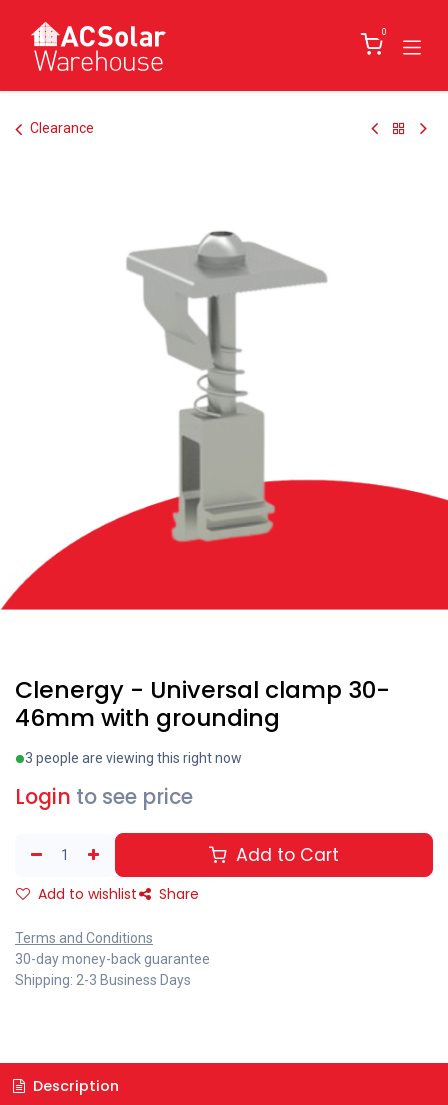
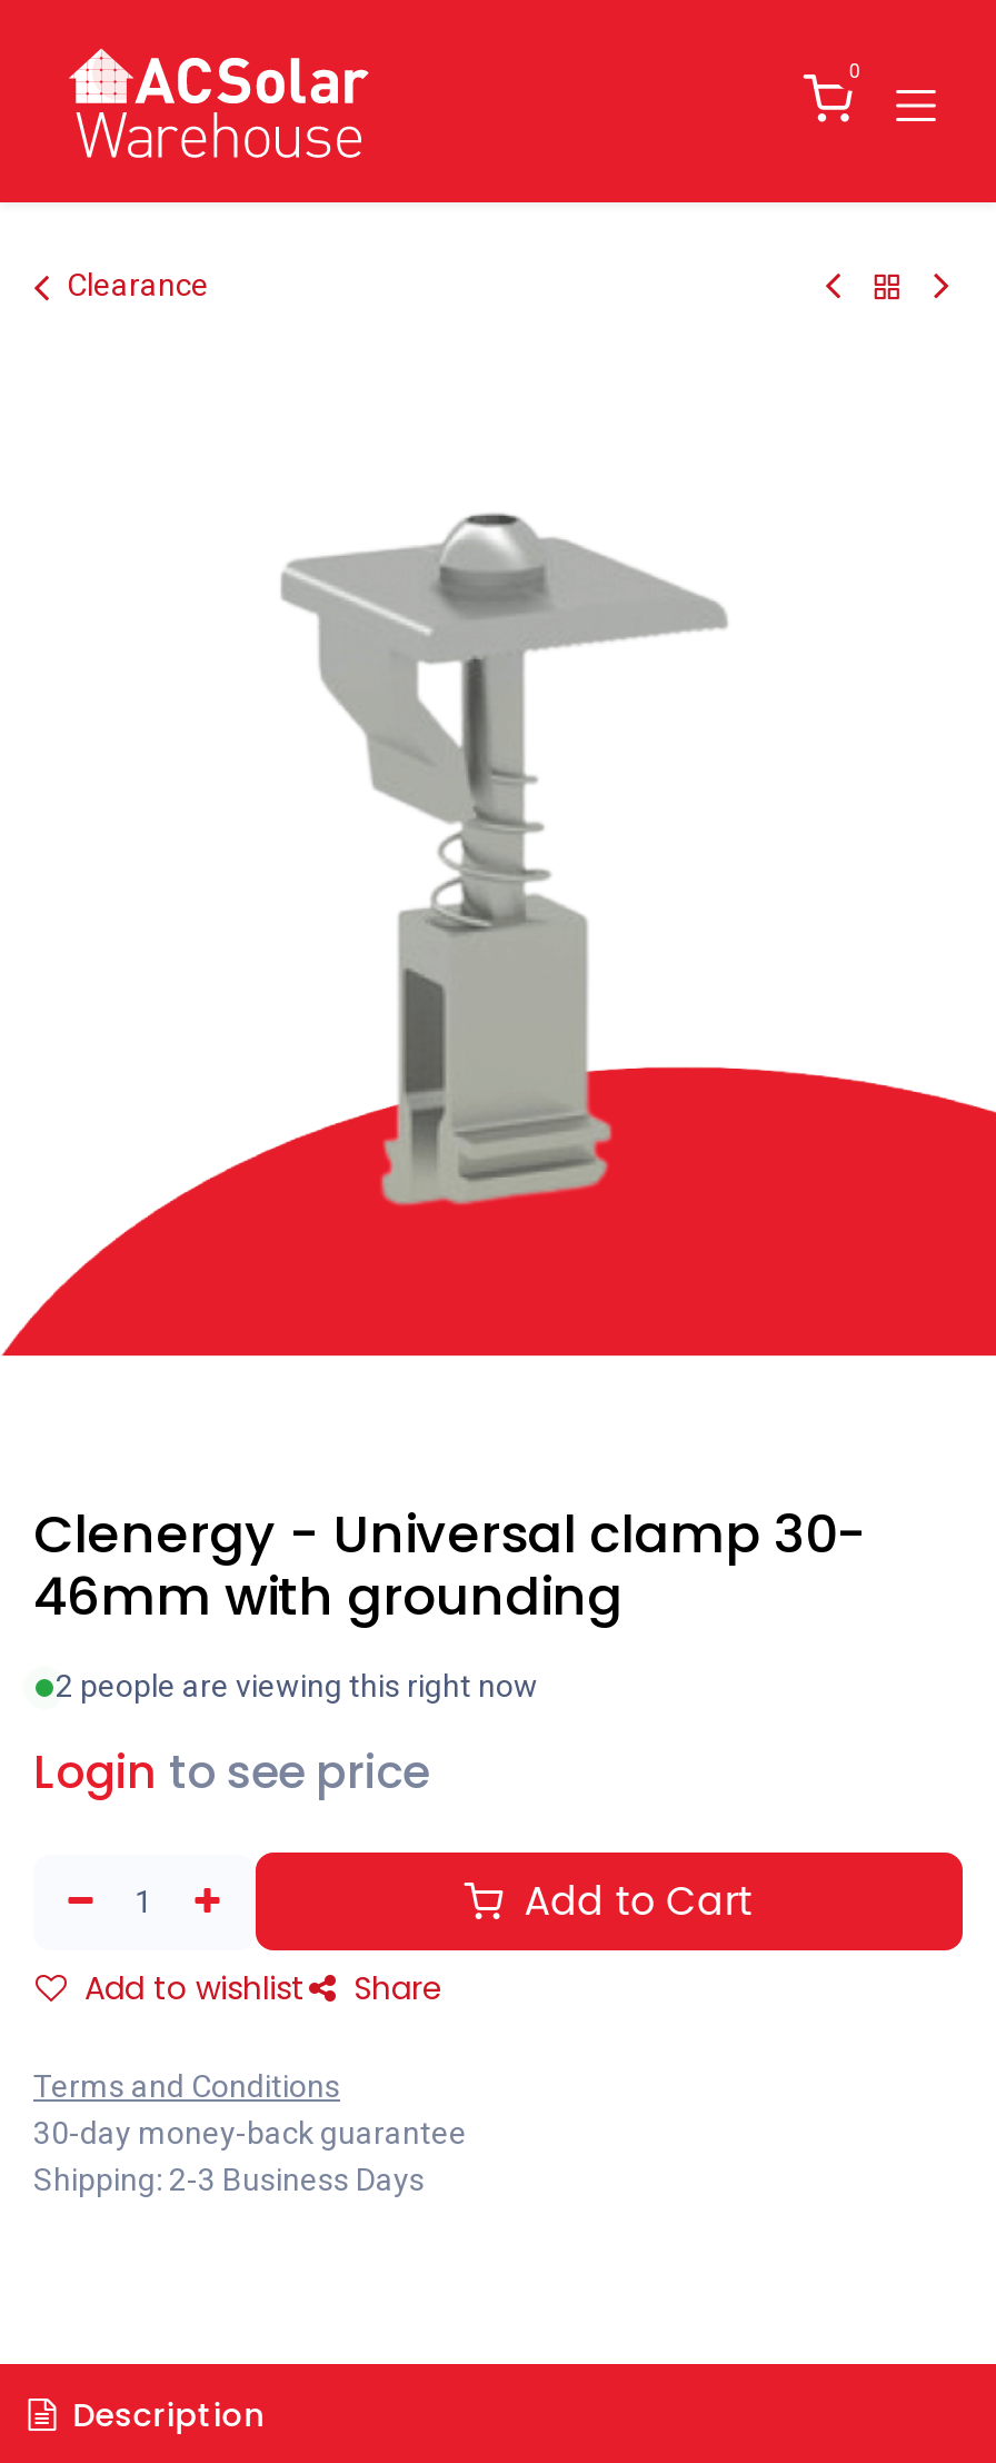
[25,750,242,766] 3 people are viewing this right now -> [56,1668,538,1704] 2 people are viewing this right now

